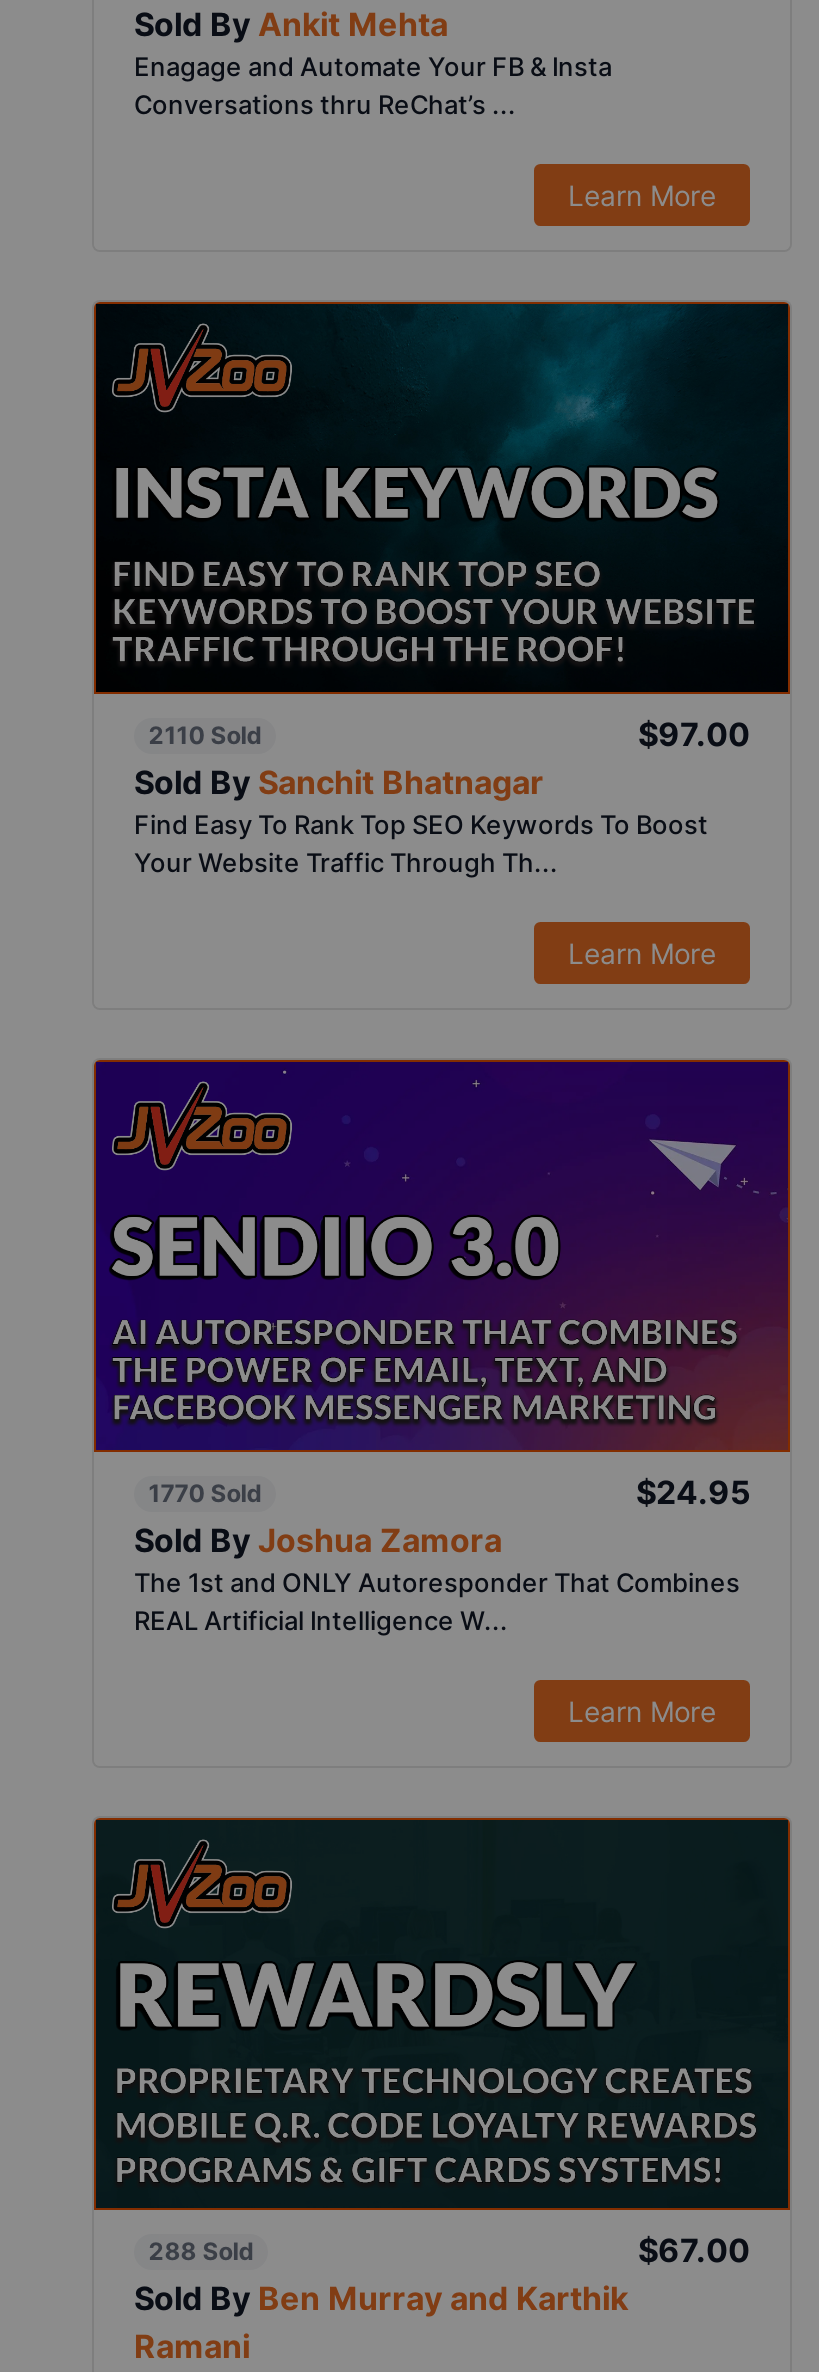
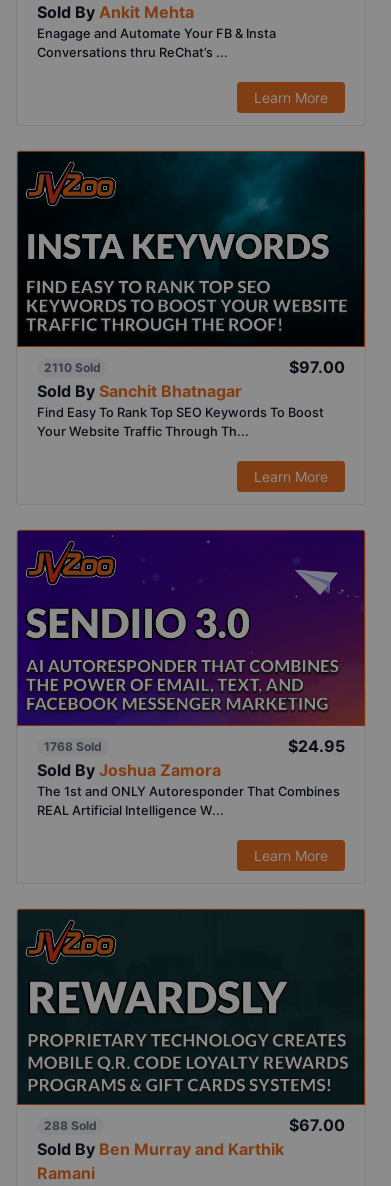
[148,1478,262,1508] 1770 Sold -> [44,739,102,754] 1768 Sold

